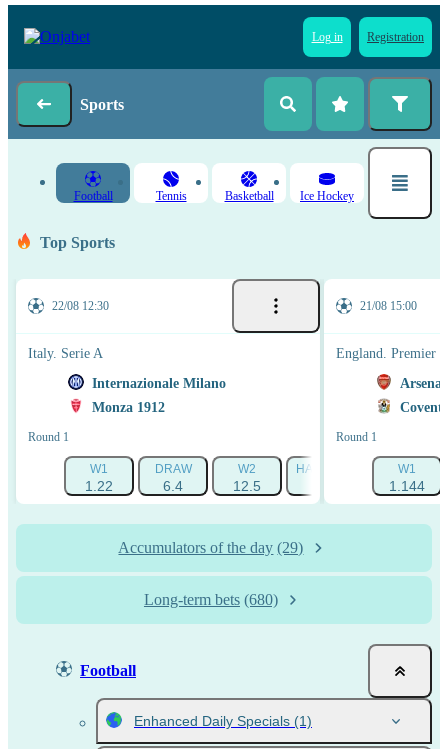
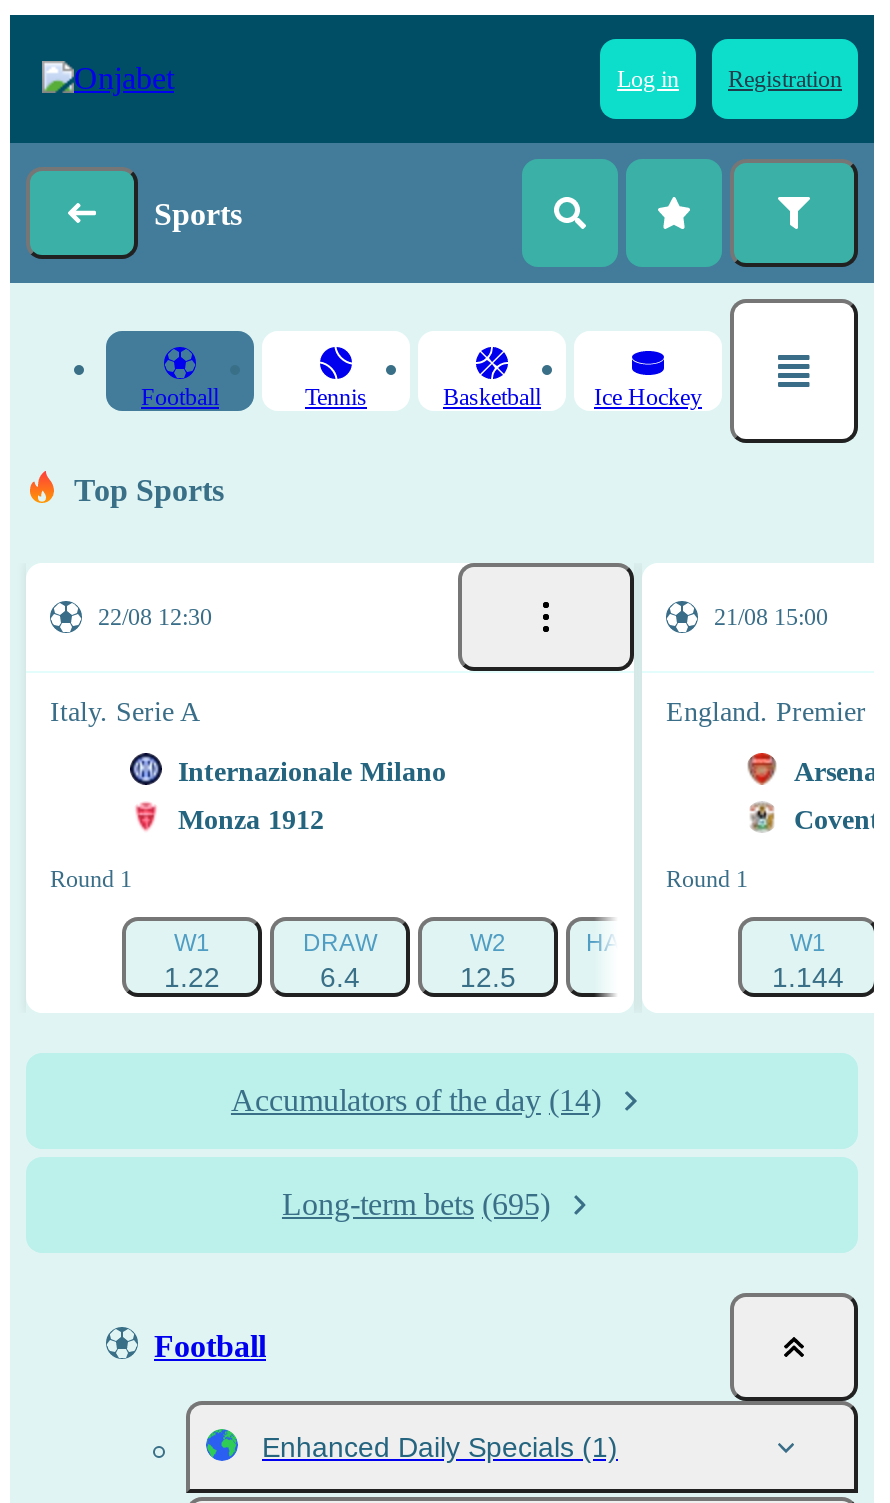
[118,539,303,556] Accumulators of the day (29) -> [231,1083,601,1117] Accumulators of the day (14)
[144,591,278,608] Long-term bets (680) -> [282,1187,550,1221] Long-term bets (695)

